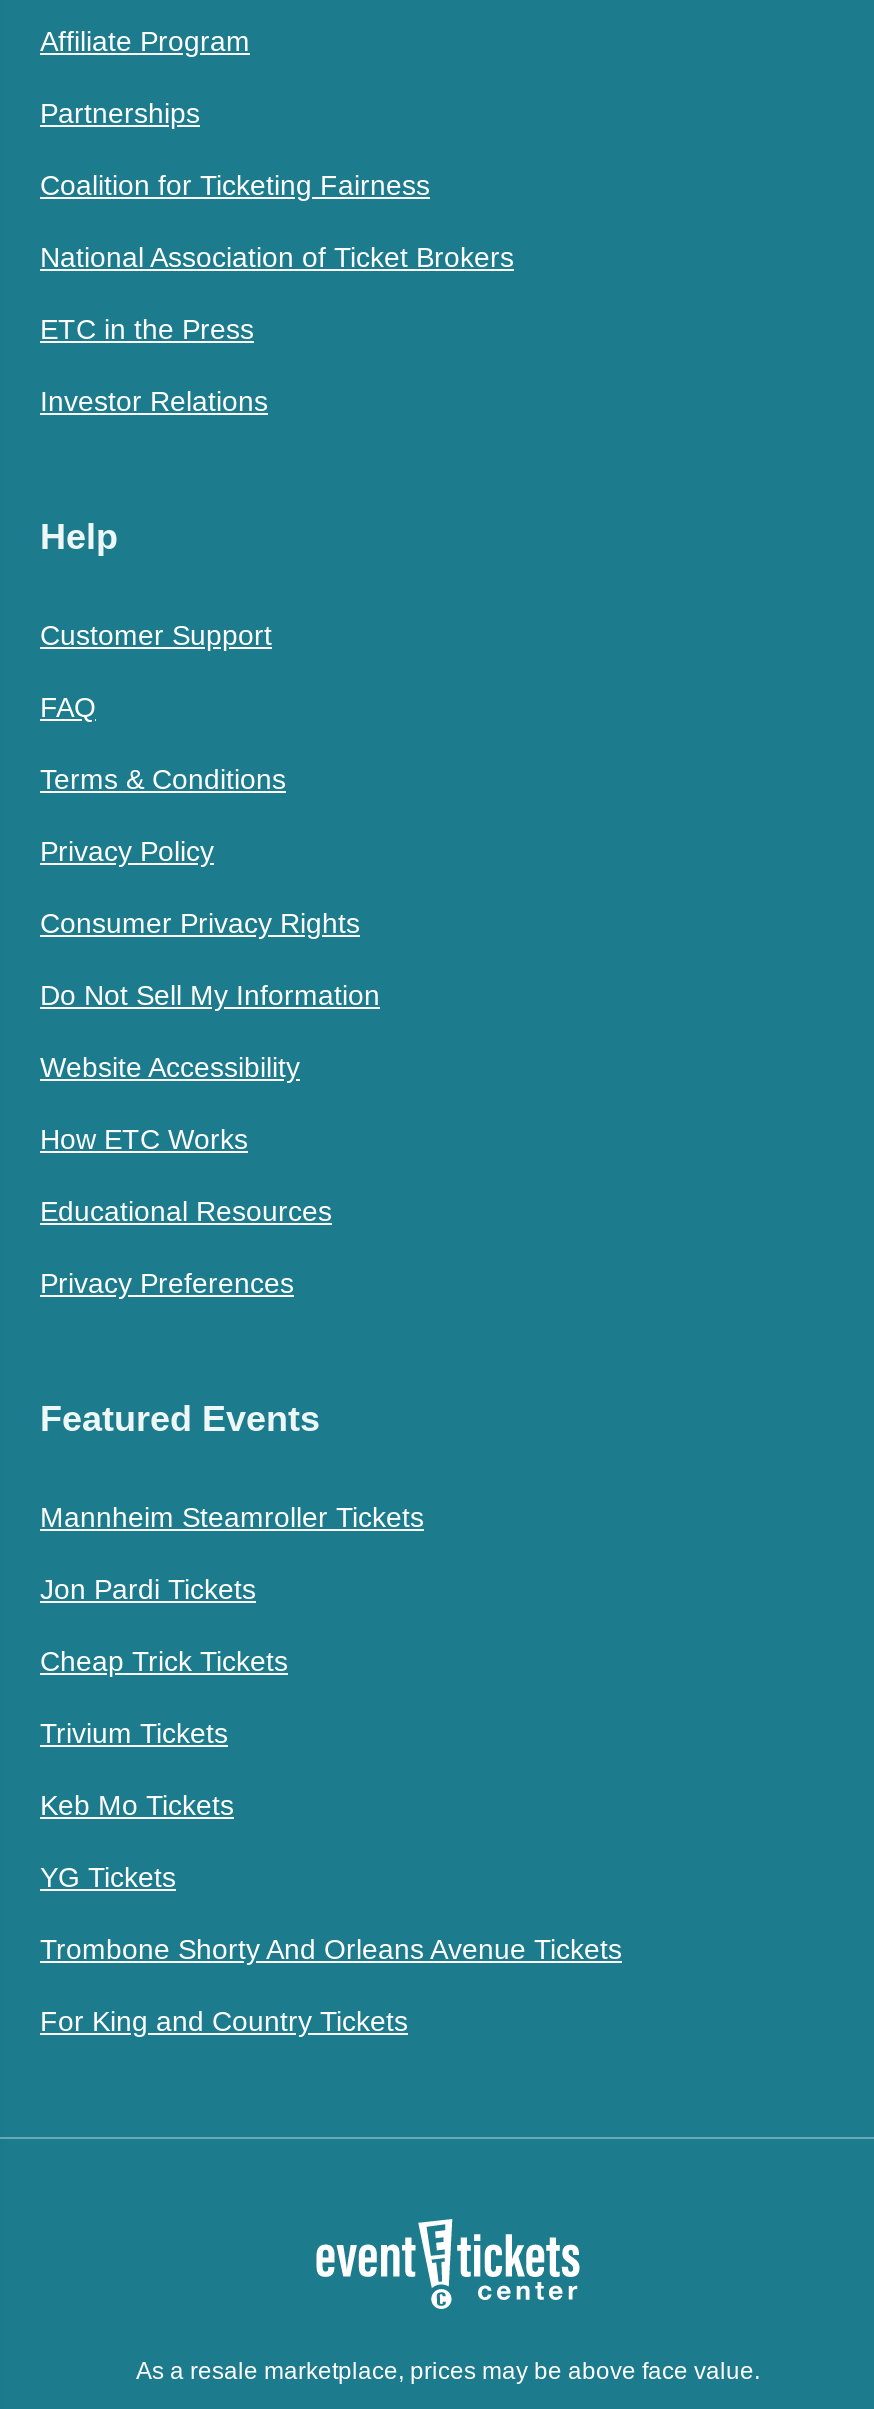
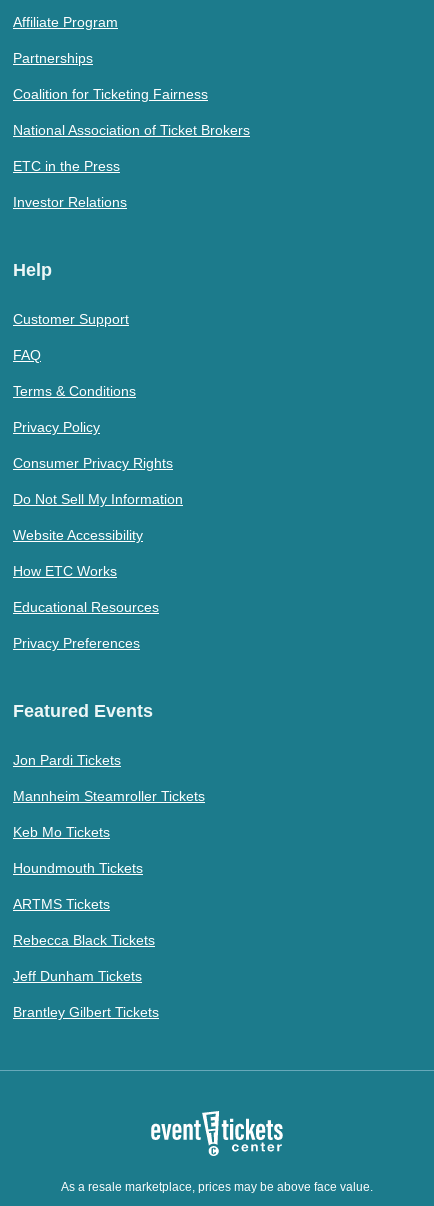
moved [40,1502,424,1534] -> [13,788,205,804]: Mannheim Steamroller Tickets
moved [40,1574,256,1606] -> [13,752,121,768]: Jon Pardi Tickets
[40,1646,288,1750] Cheap Trick Tickets | Trivium Tickets -> none
moved [40,1790,234,1822] -> [13,824,110,840]: Keb Mo Tickets
[40,1862,622,2038] YG Tickets | Trombone Shorty And Orleans Avenue Tickets | For King and Country Tickets -> [13,860,159,1020] Houndmouth Tickets | ARTMS Tickets | Rebecca Black Tickets | Jeff Dunham Tickets | Brantley Gilbert Tickets

